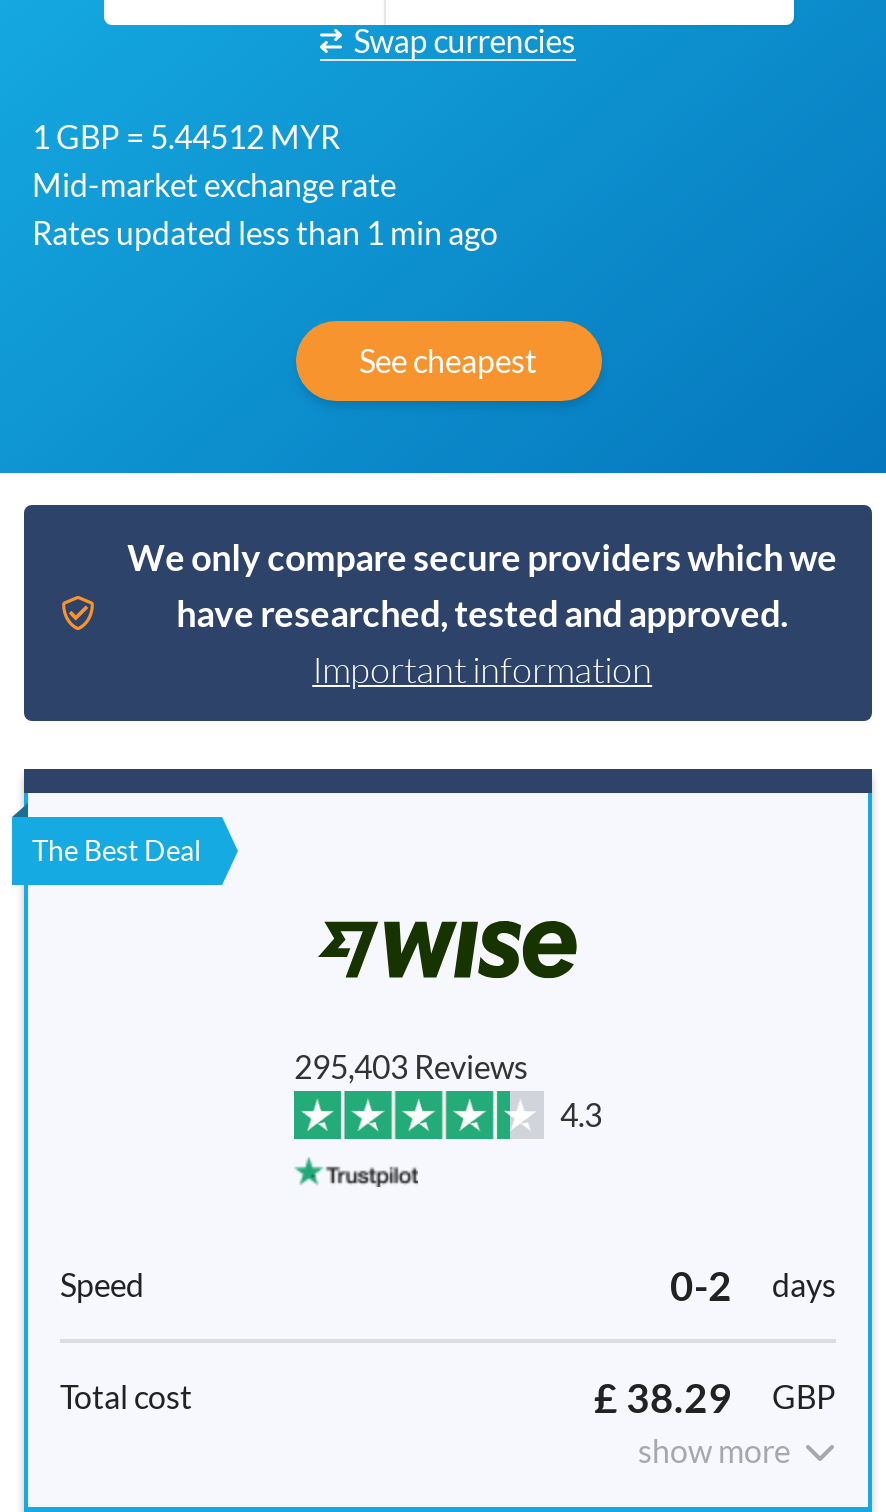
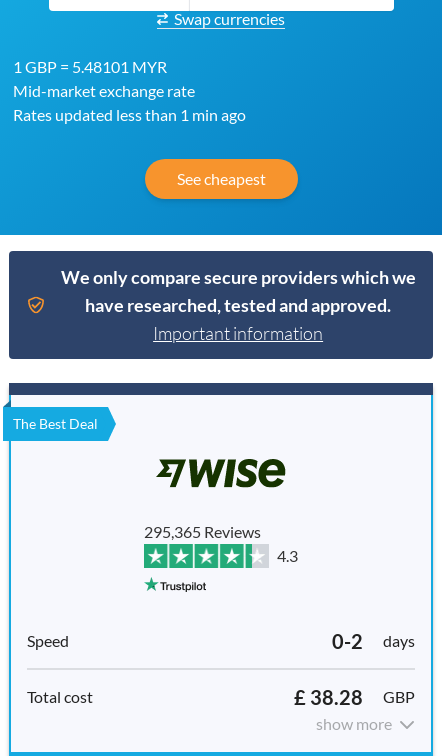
[32,117,340,155] 1 GBP = 5.44512 MYR -> [13,57,167,76] 1 GBP = 5.48101 MYR
[294,1048,528,1086] 295,403 Reviews -> [144,522,261,541] 295,365 Reviews
[594,1374,836,1422] £ 38.29 GBP -> [294,685,415,709] £ 38.28 GBP

